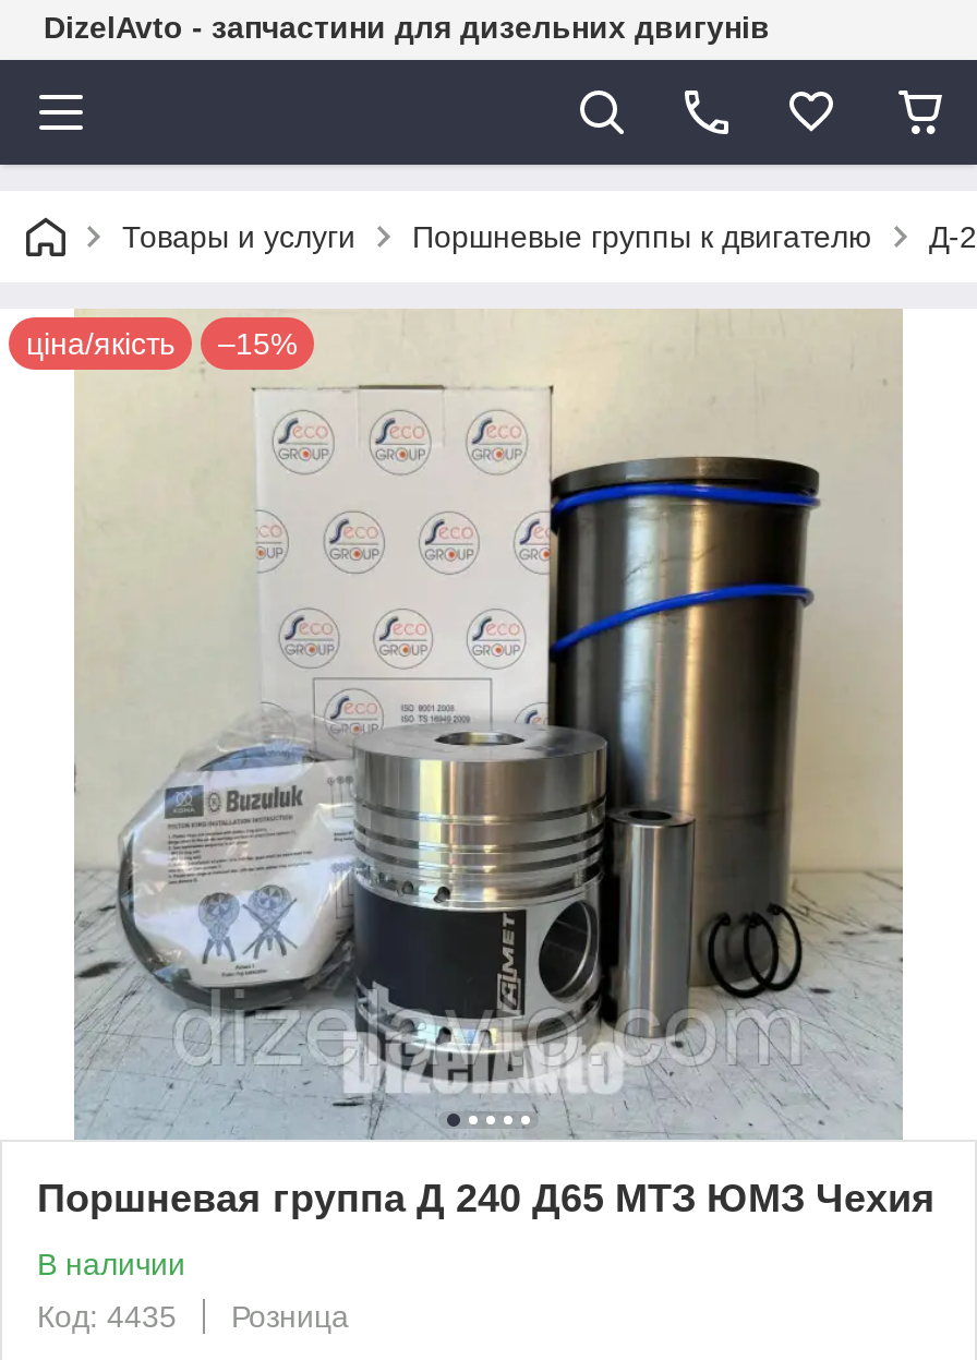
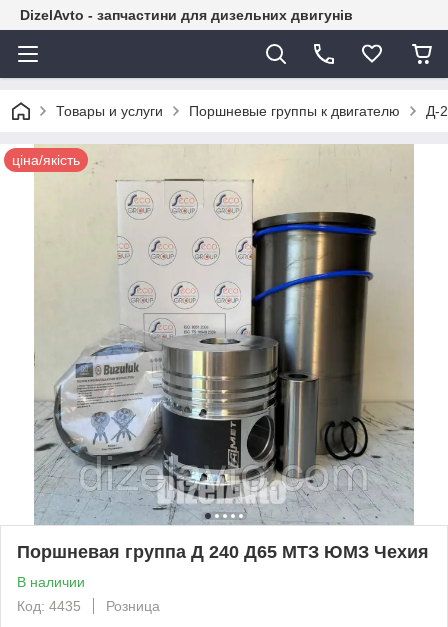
[218,326,297,361] –15% -> none

